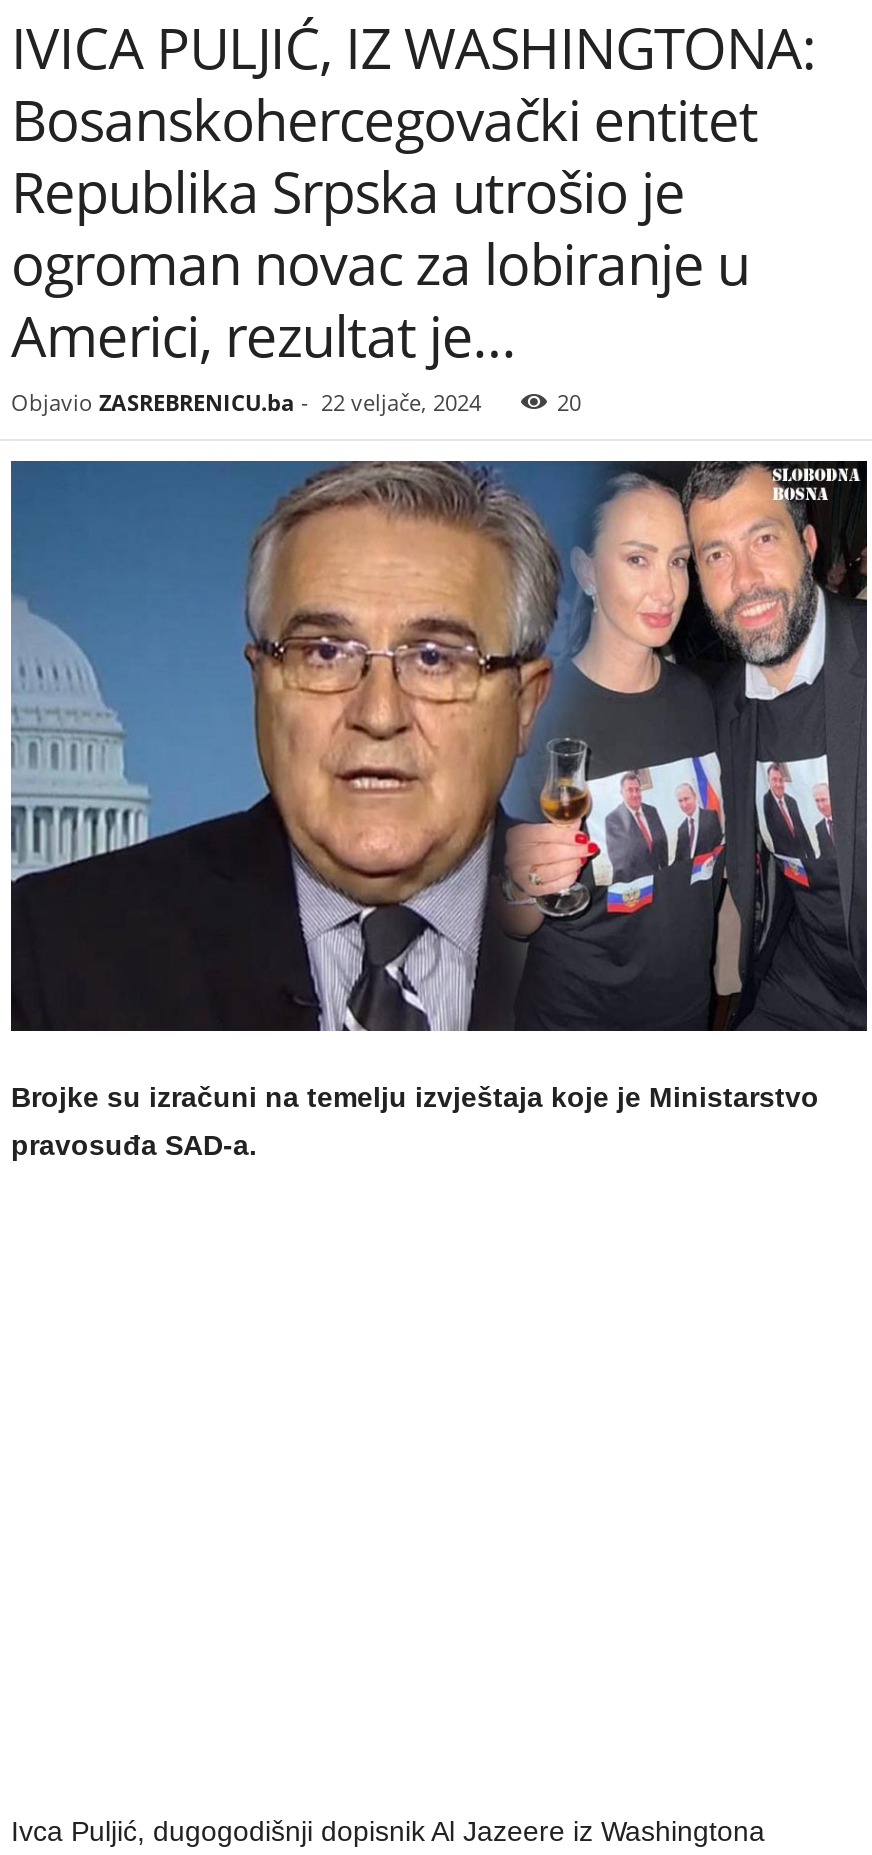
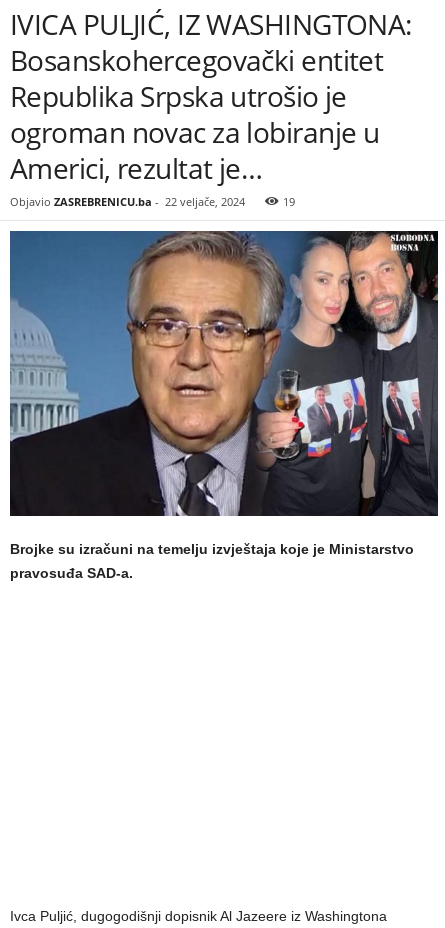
[557,387,581,417] 20 -> [283,194,295,209] 19

